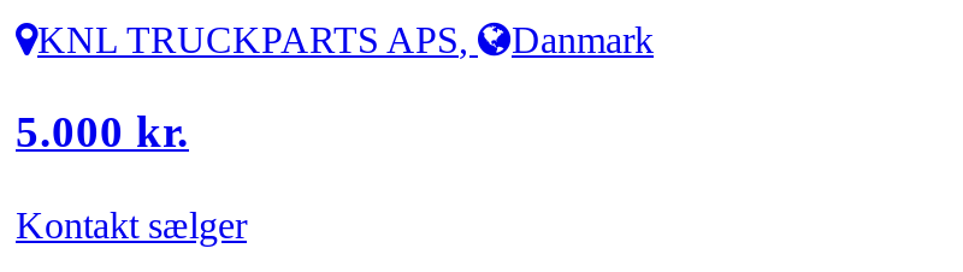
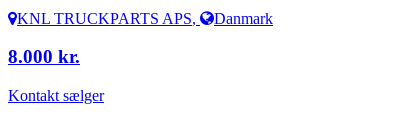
[16,107,189,157] 5.000 kr. -> [8,46,80,67] 8.000 kr.

